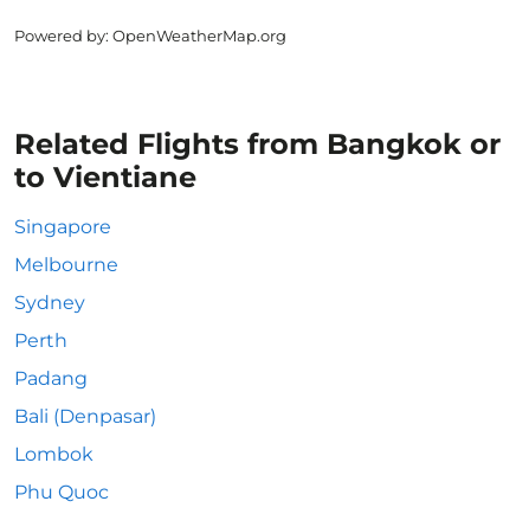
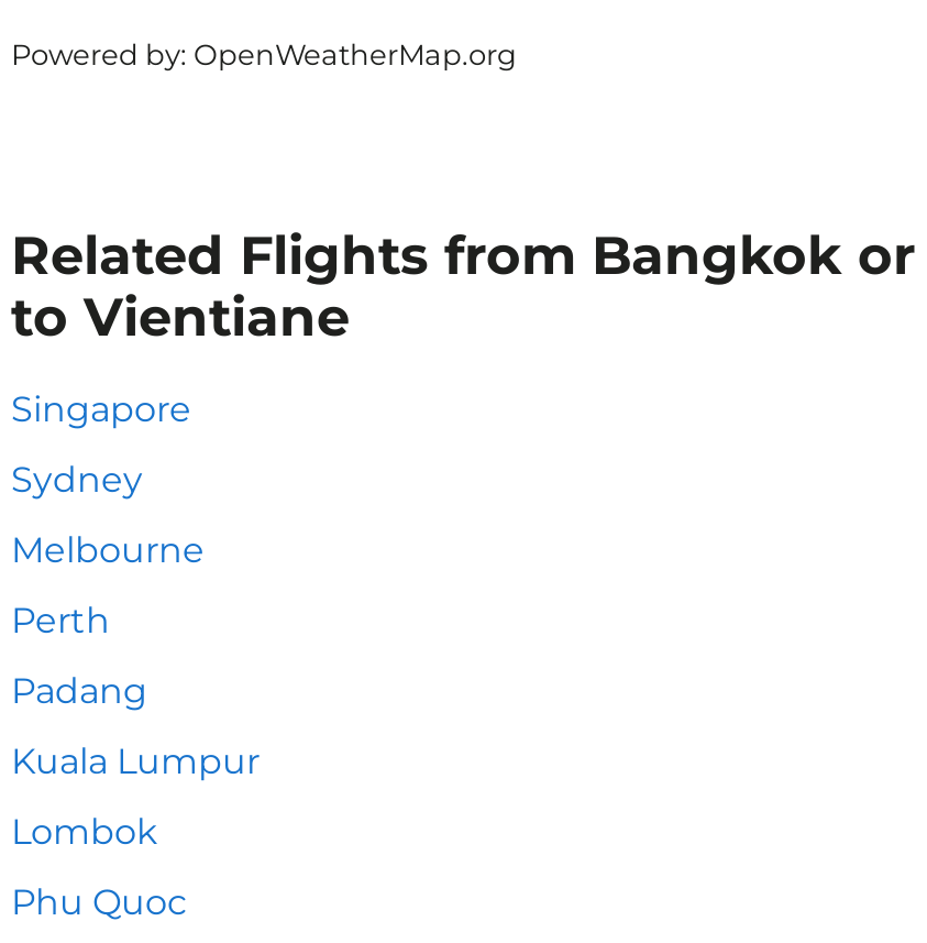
moved [14,253,118,276] -> [11,529,205,571]: Melbourne
moved [14,291,85,314] -> [11,459,143,501]: Sydney
[14,405,156,428] Bali (Denpasar) -> [11,741,260,782] Kuala Lumpur

